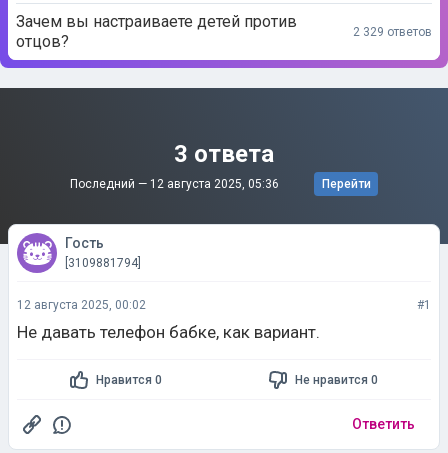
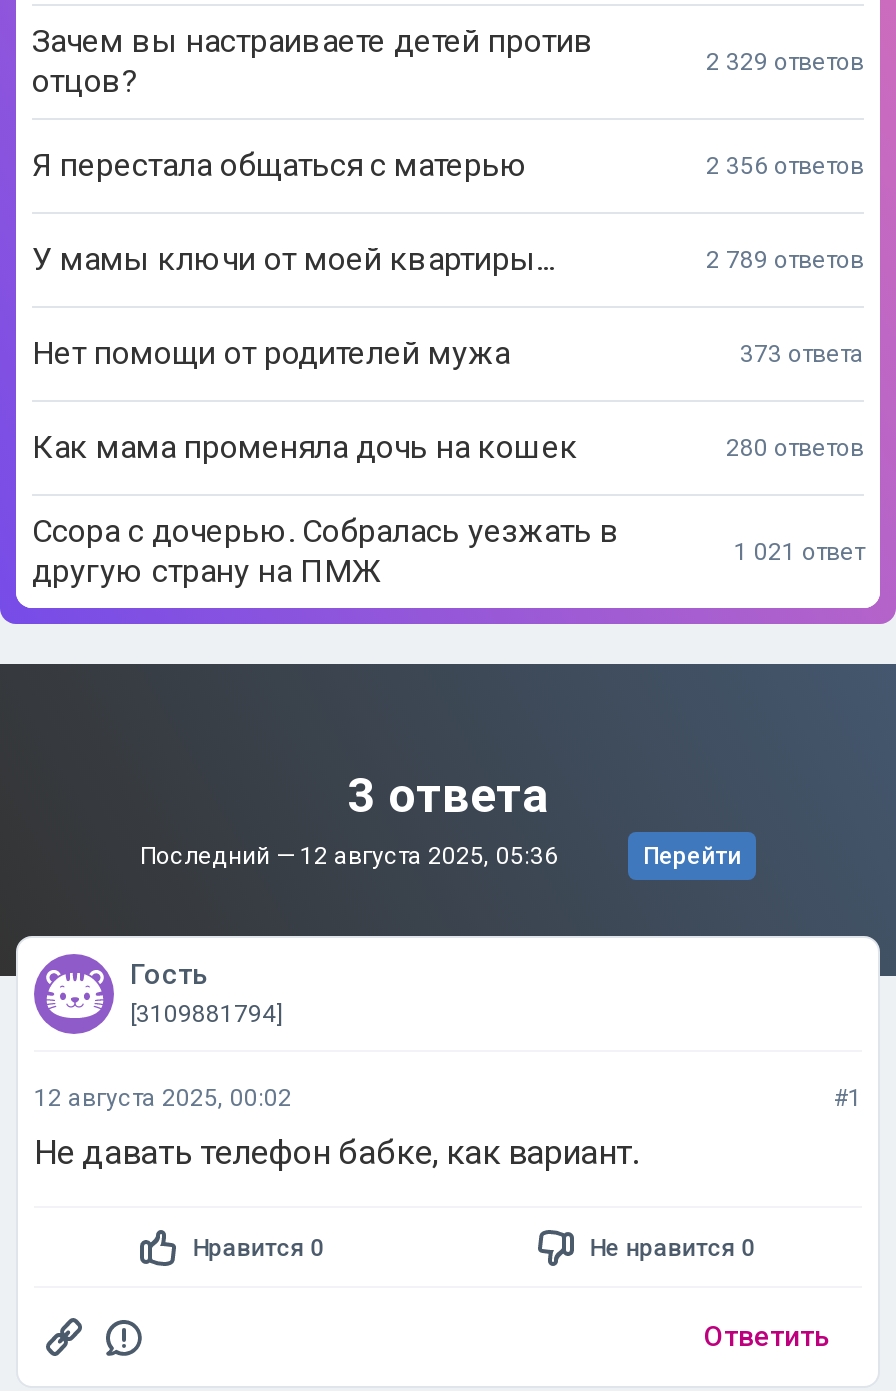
none -> [32,146,864,590] Я перестала общаться с матерью | 2 356 ответов | У мамы ключи от моей квартиры... | 2 789 ответов | Нет помощи от родителей мужа | 373 ответа | Как мама променяла дочь на кошек | 280 ответов | Ссора с дочерью. Собралась уезжать в | другую страну на ПМЖ
none -> [734,537,864,565] 1 021 ответ

